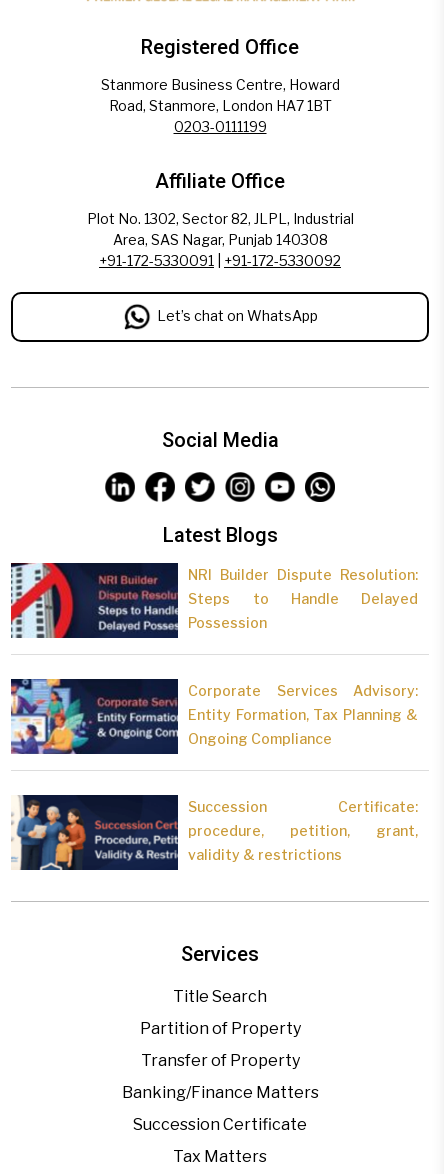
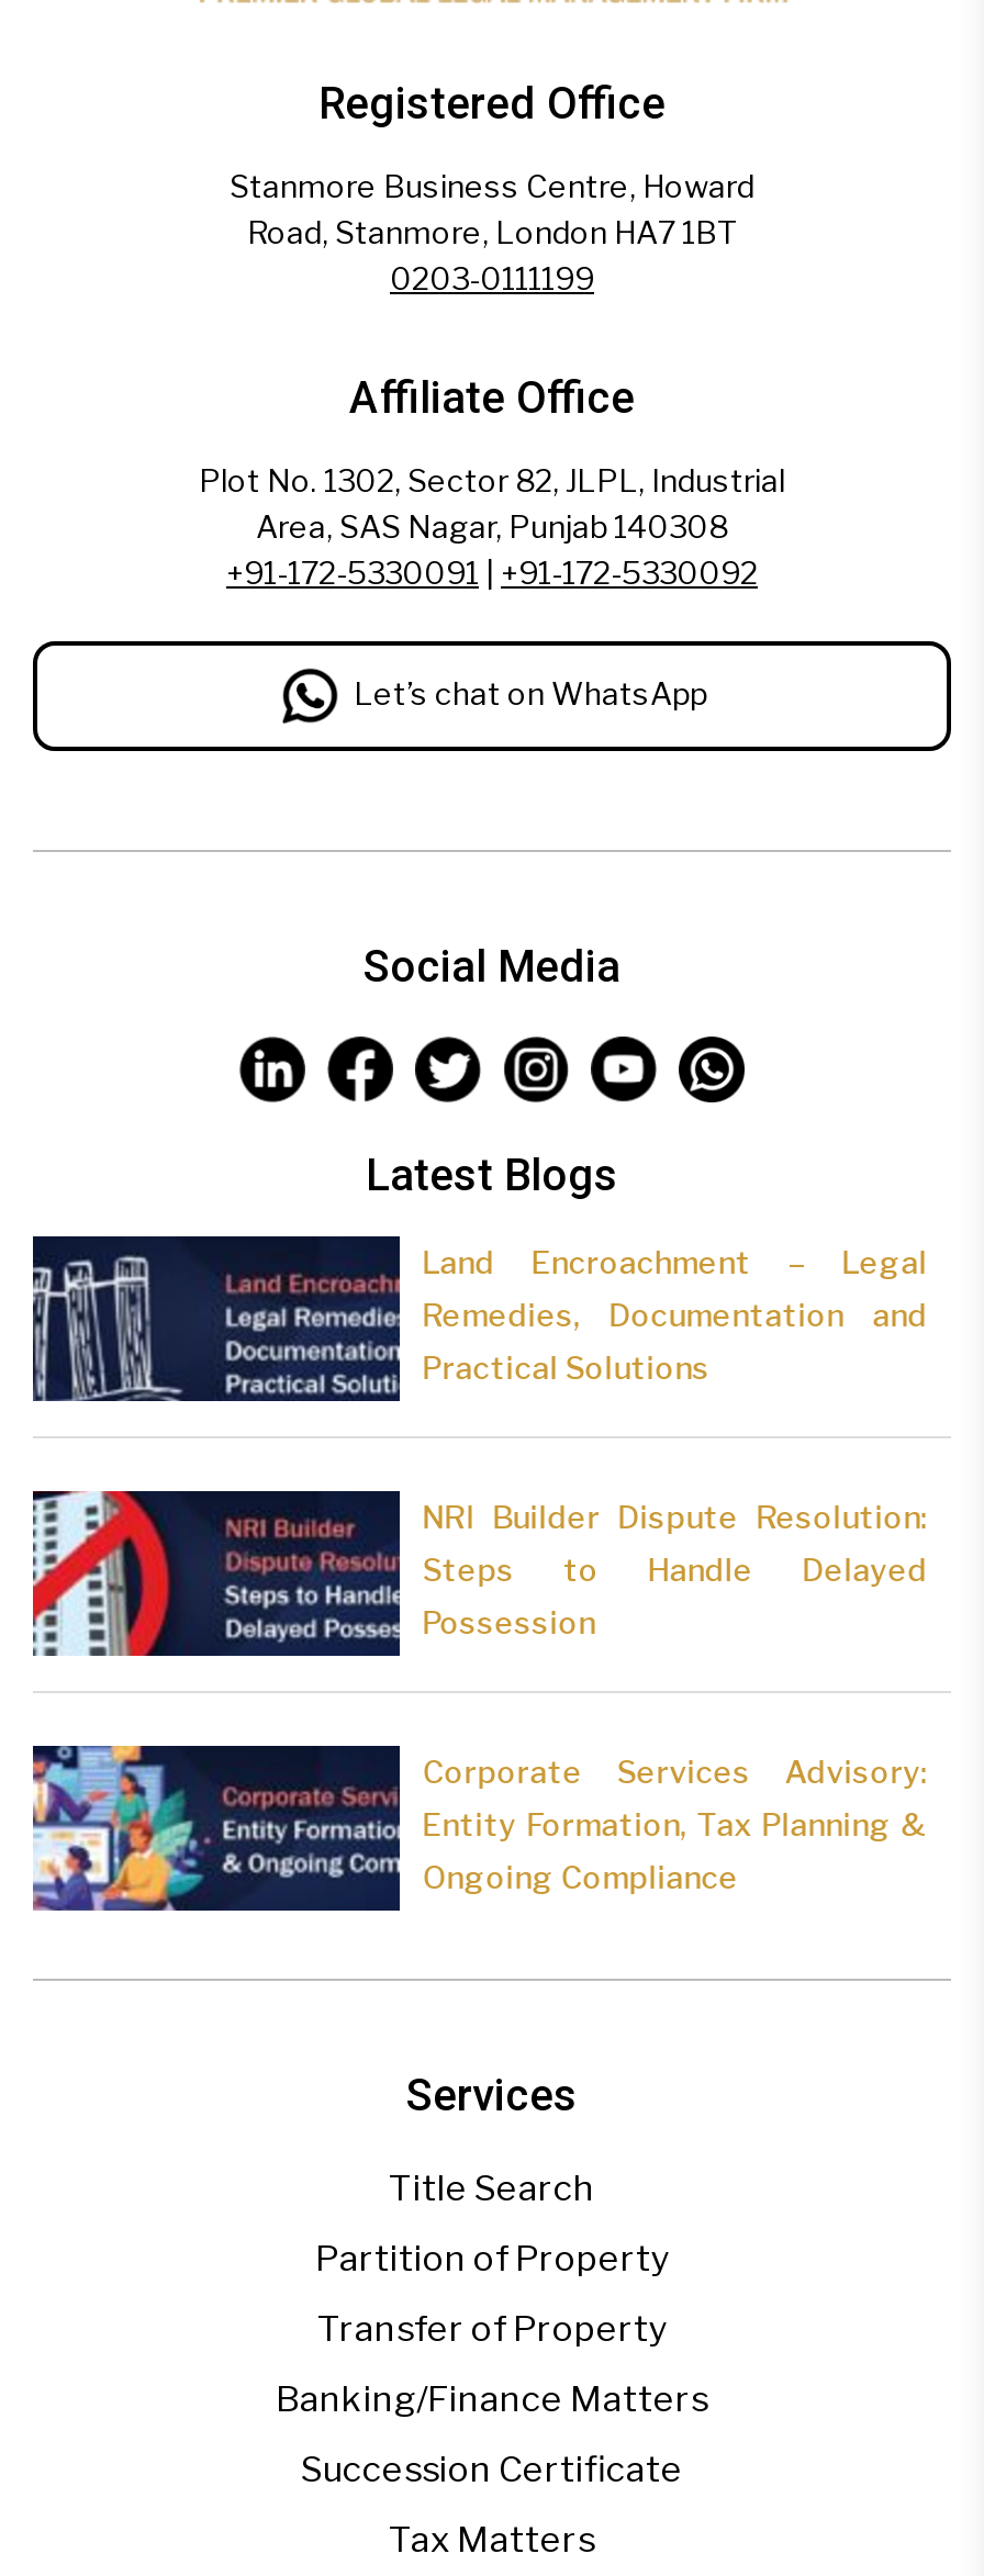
none -> [31,1234,182,1403] [image]
none -> [224,1244,927,1395] [image] | Land Encroachment – Legal | Remedies, Documentation and | Practical Solutions
moved [9,561,418,747] -> [29,1487,927,1896]: [image] | NRI Builder Dispute Resolution: | Steps to Handle Delayed | Possession | Corporate Services Advisory: | Entity Formation, Tax Planning & | Ongoing Compliance
[11,794,418,870] [image] | Succession Certificate: | procedure, petition, grant, | validity & restrictions -> none

